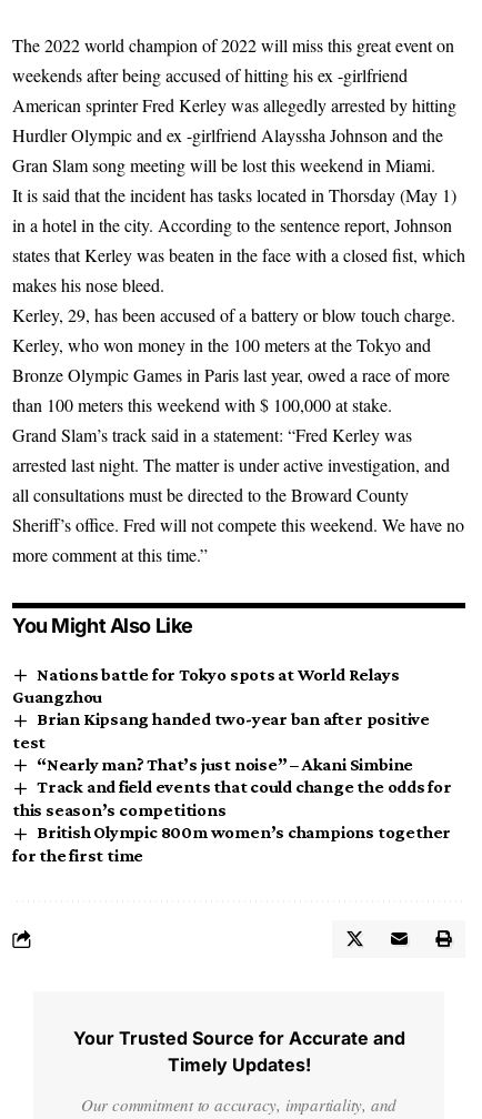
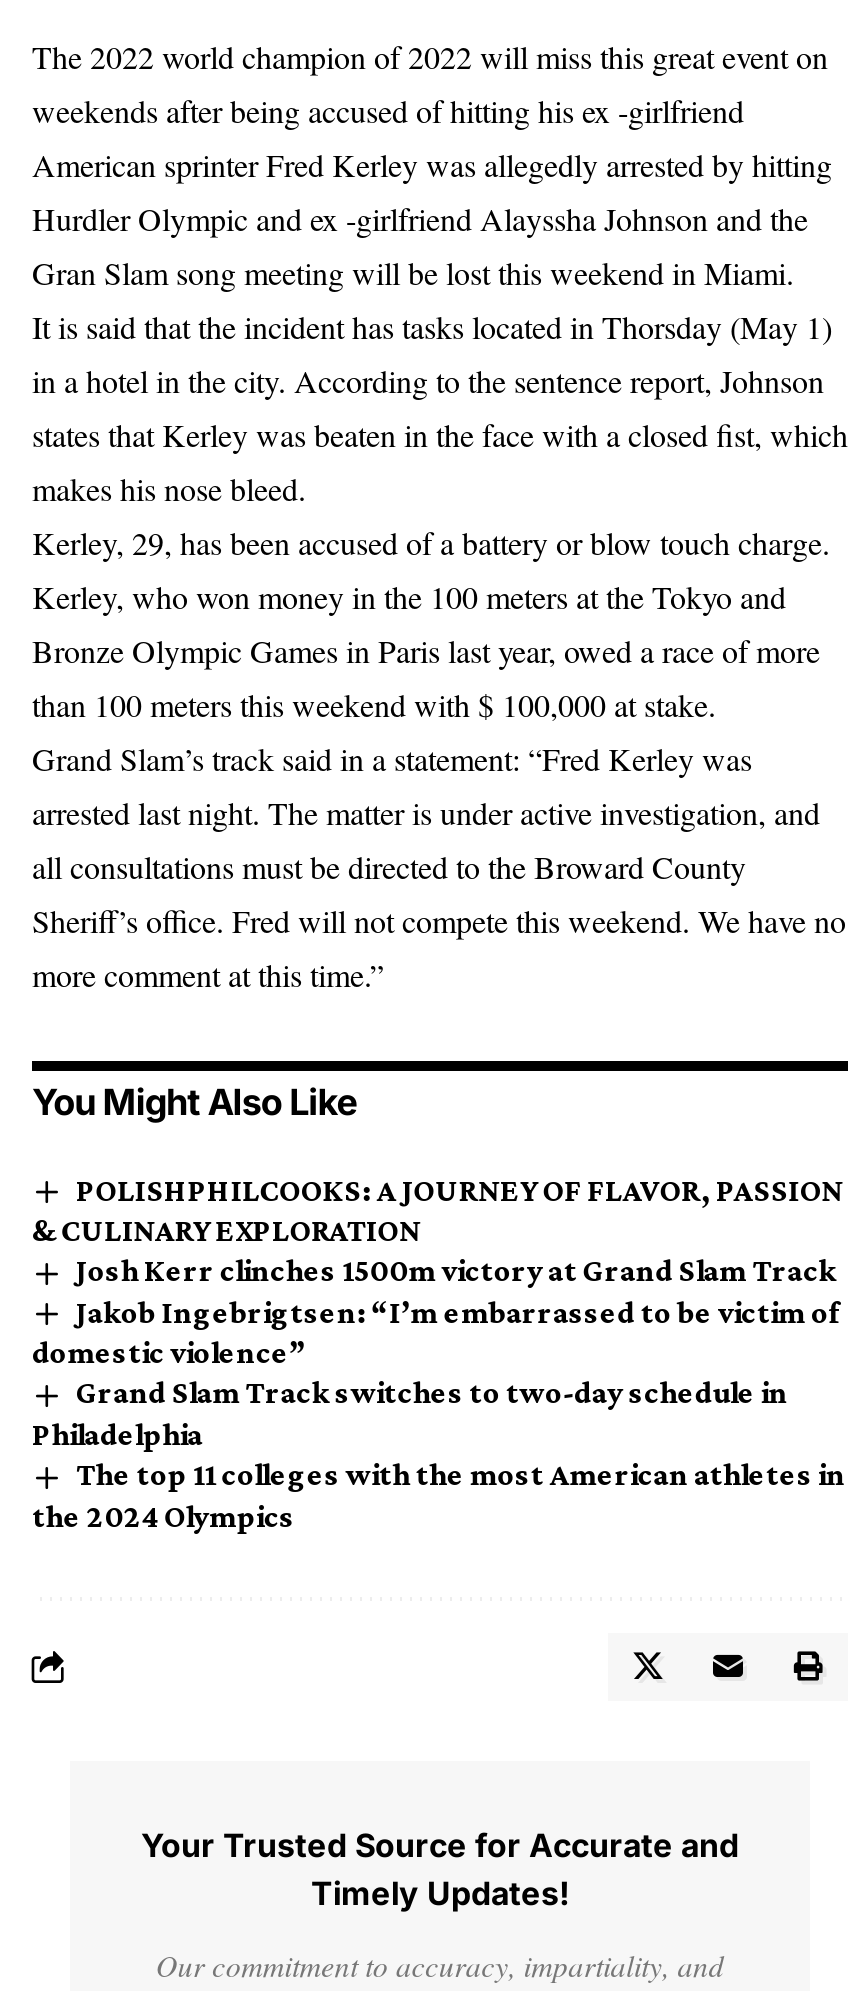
[12,664,452,864] Nations battle for Tokyo spots at World Relays | Guangzhou | Brian Kipsang handed two-year ban after positive | test | “Nearly man? That’s just noise” – Akani Simbine | Track and field events that could change the odds for | this season’s competitions | British Olympic 800m women’s champions together | for the first time -> [32,1172,845,1532] POLISHPHILCOOKS: A JOURNEY OF FLAVOR, PASSION | & CULINARY EXPLORATION | Josh Kerr clinches 1500m victory at Grand Slam Track | Jakob Ingebrigtsen: “I’m embarrassed to be victim of | domestic violence” | Grand Slam Track switches to two-day schedule in | Philadelphia | The top 11 colleges with the most American athletes in | the 2024 Olympics

